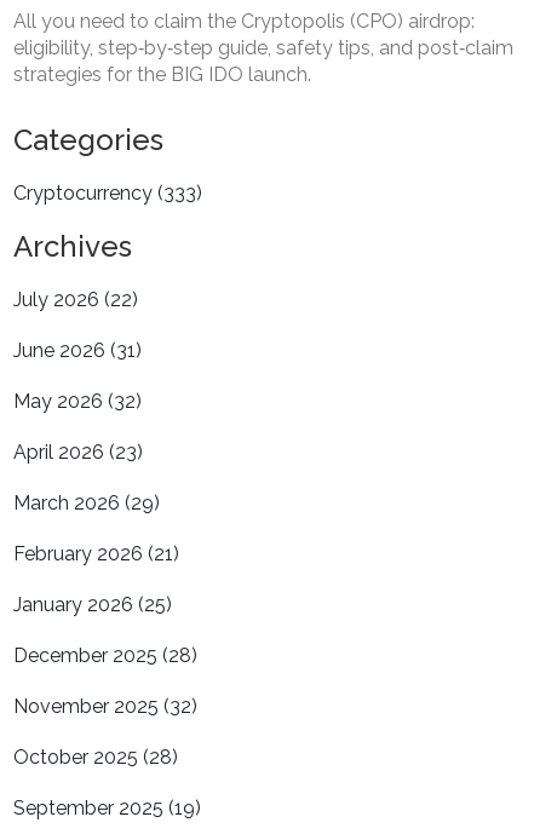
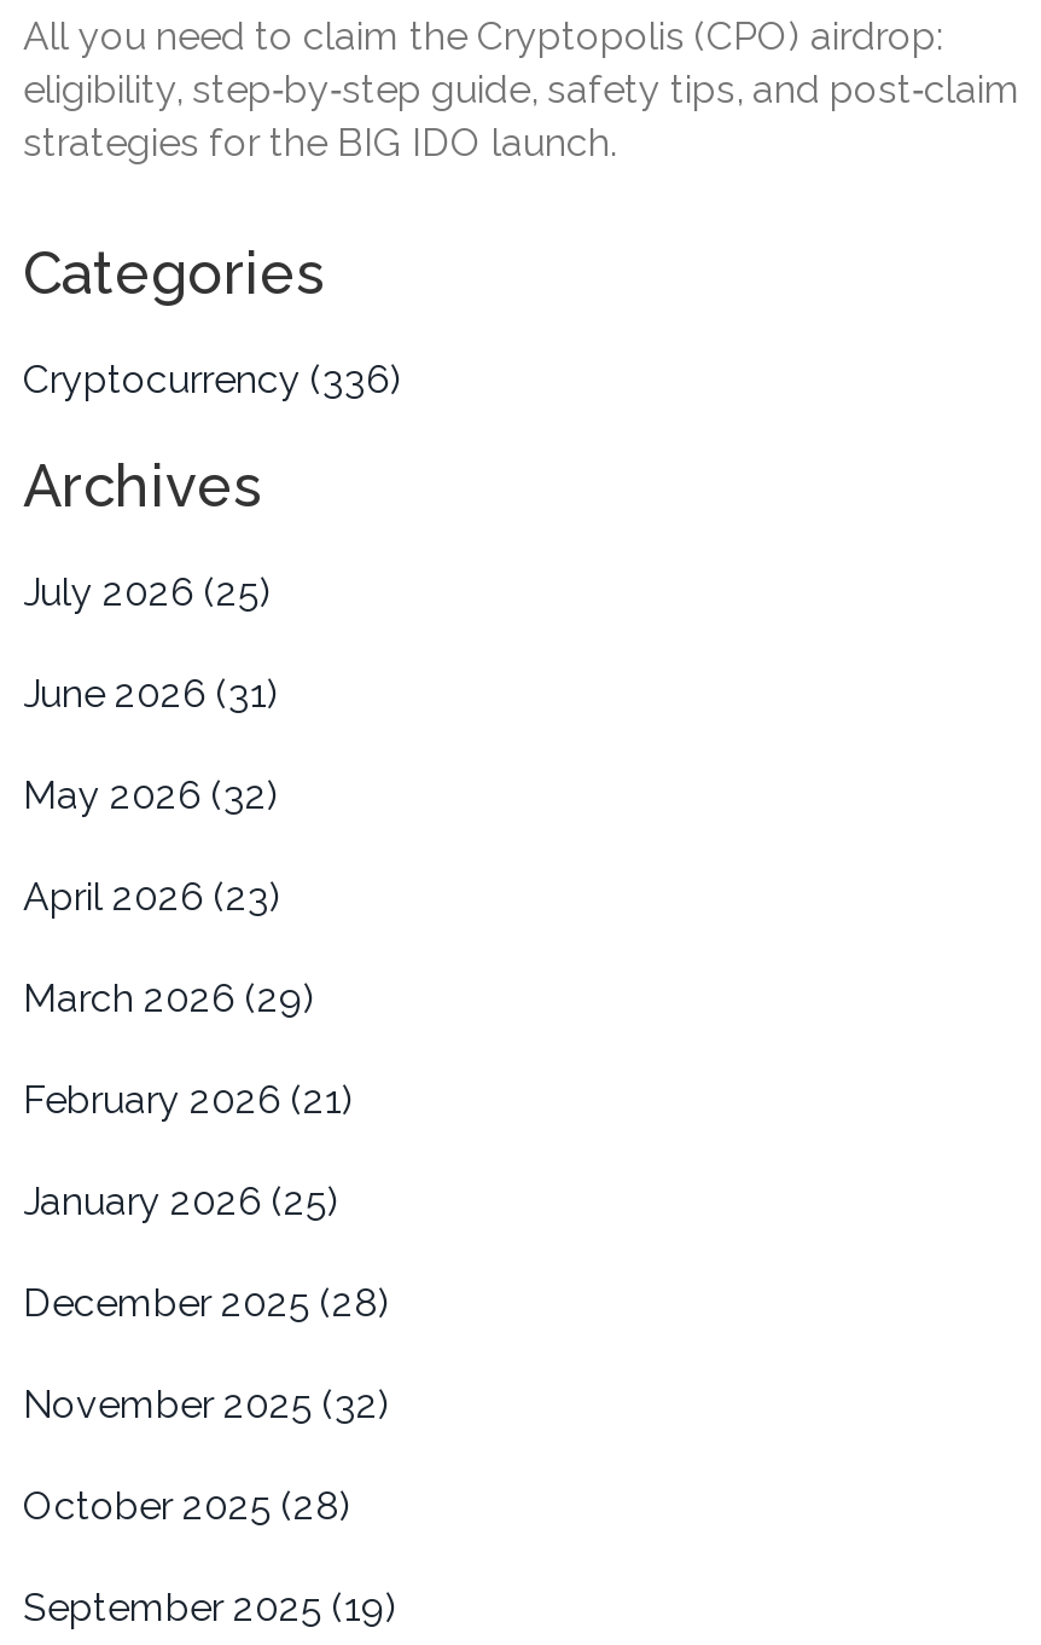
[13,182,202,205] Cryptocurrency (333) -> [23,357,402,403] Cryptocurrency (336)
[13,288,138,311] July 2026 (22) -> [23,570,272,616] July 2026 (25)

